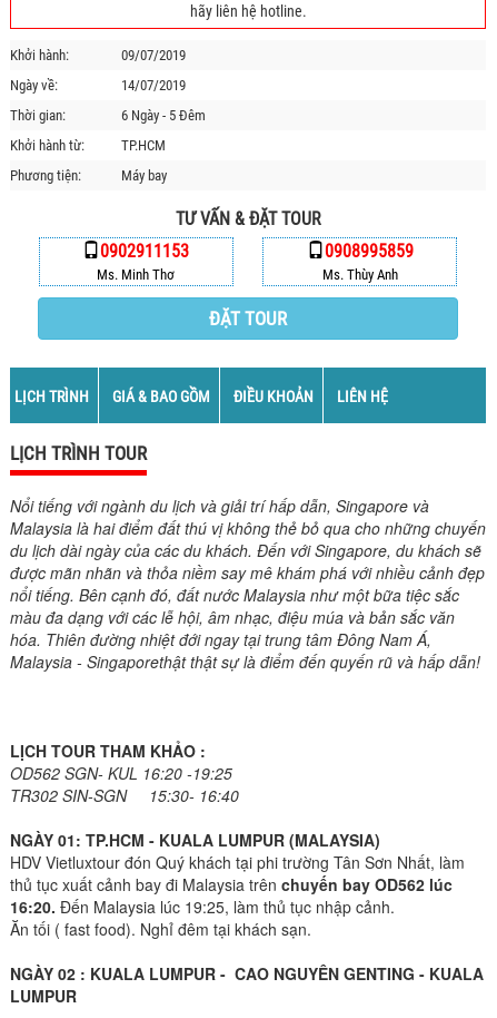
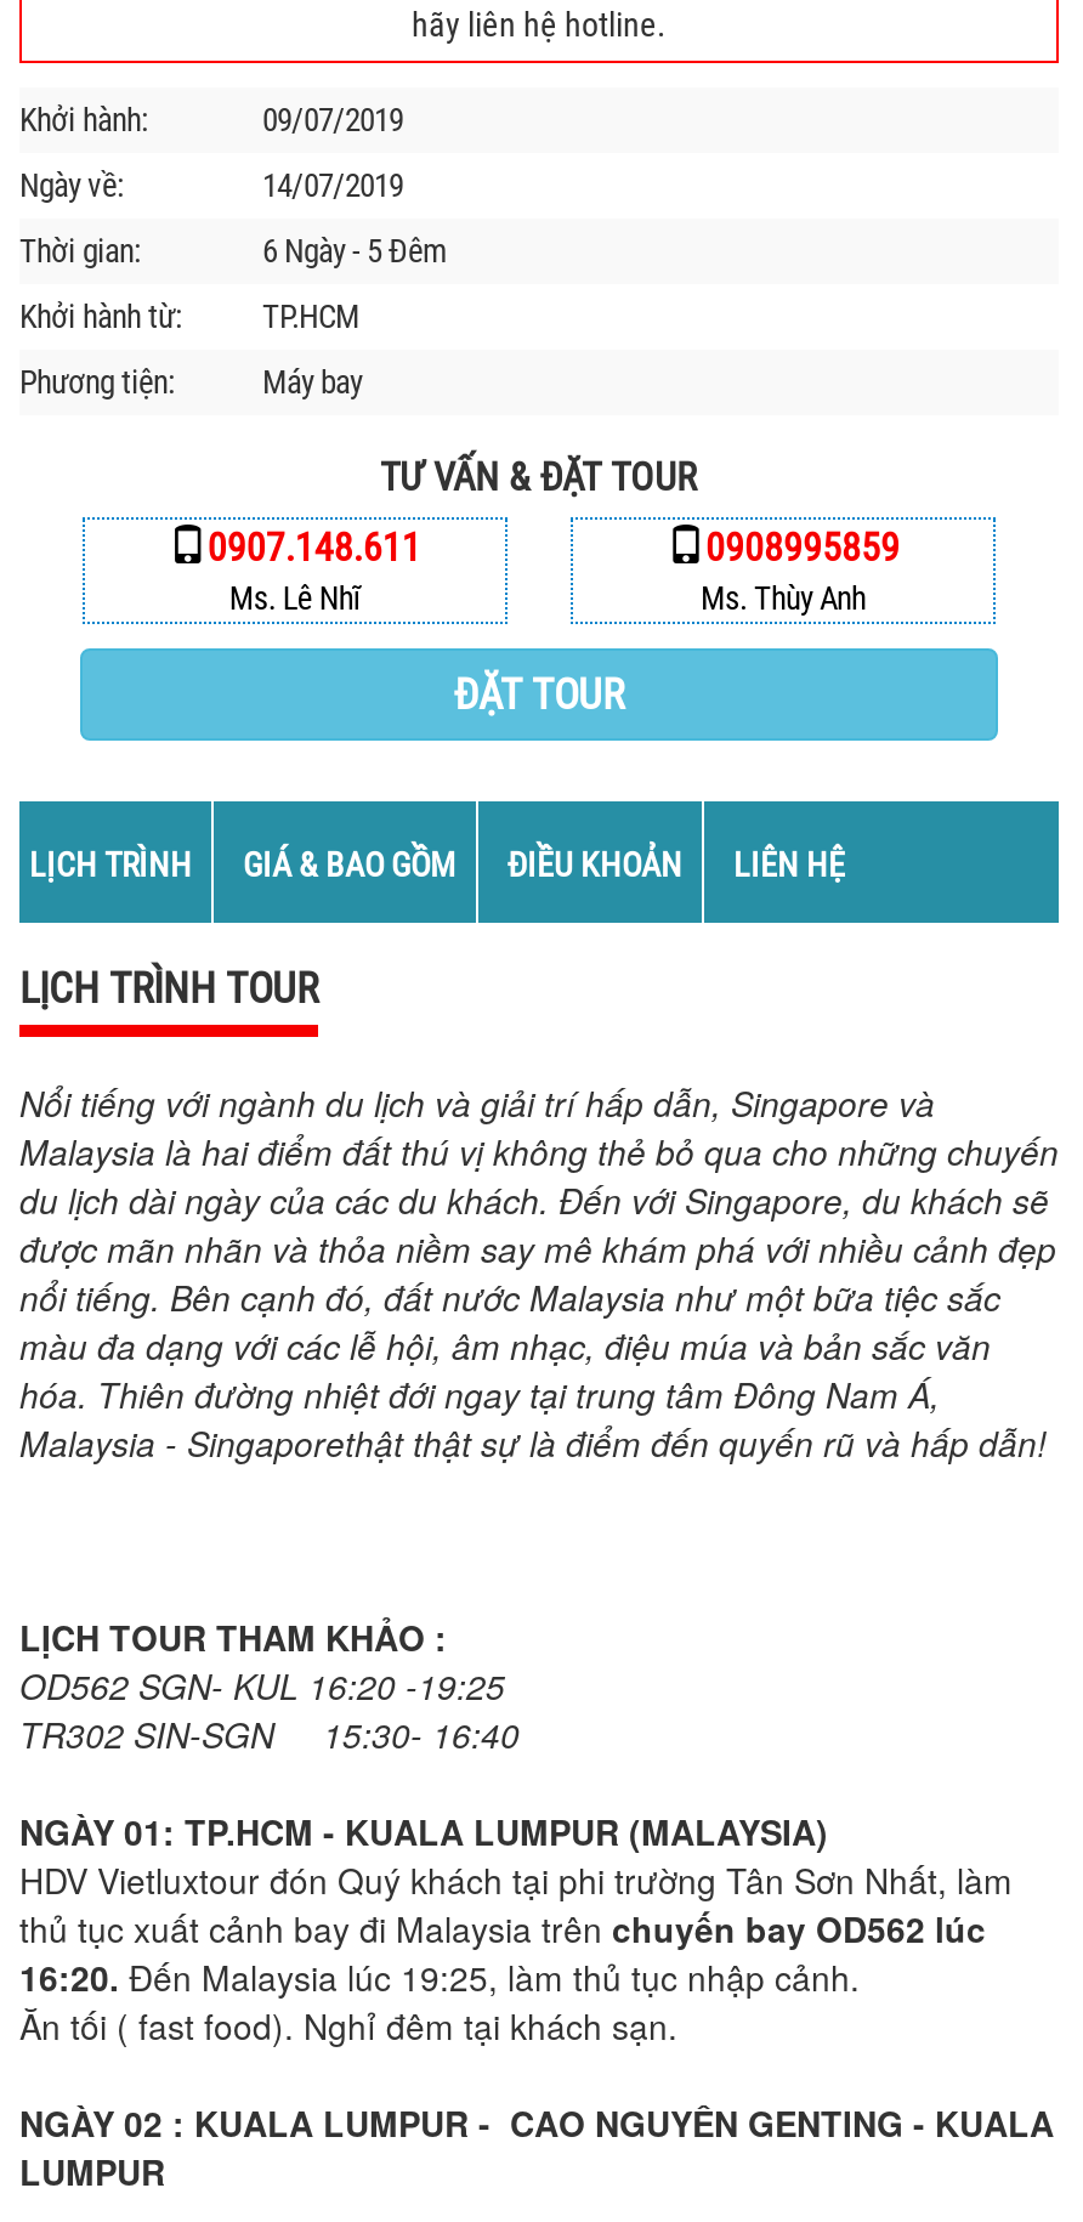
[101,241,189,262] 0902911153 -> [207,525,421,571] 0907.148.611
[97,266,175,283] Ms. Minh Thơ -> [229,580,360,617] Ms. Lê Nhĩ

